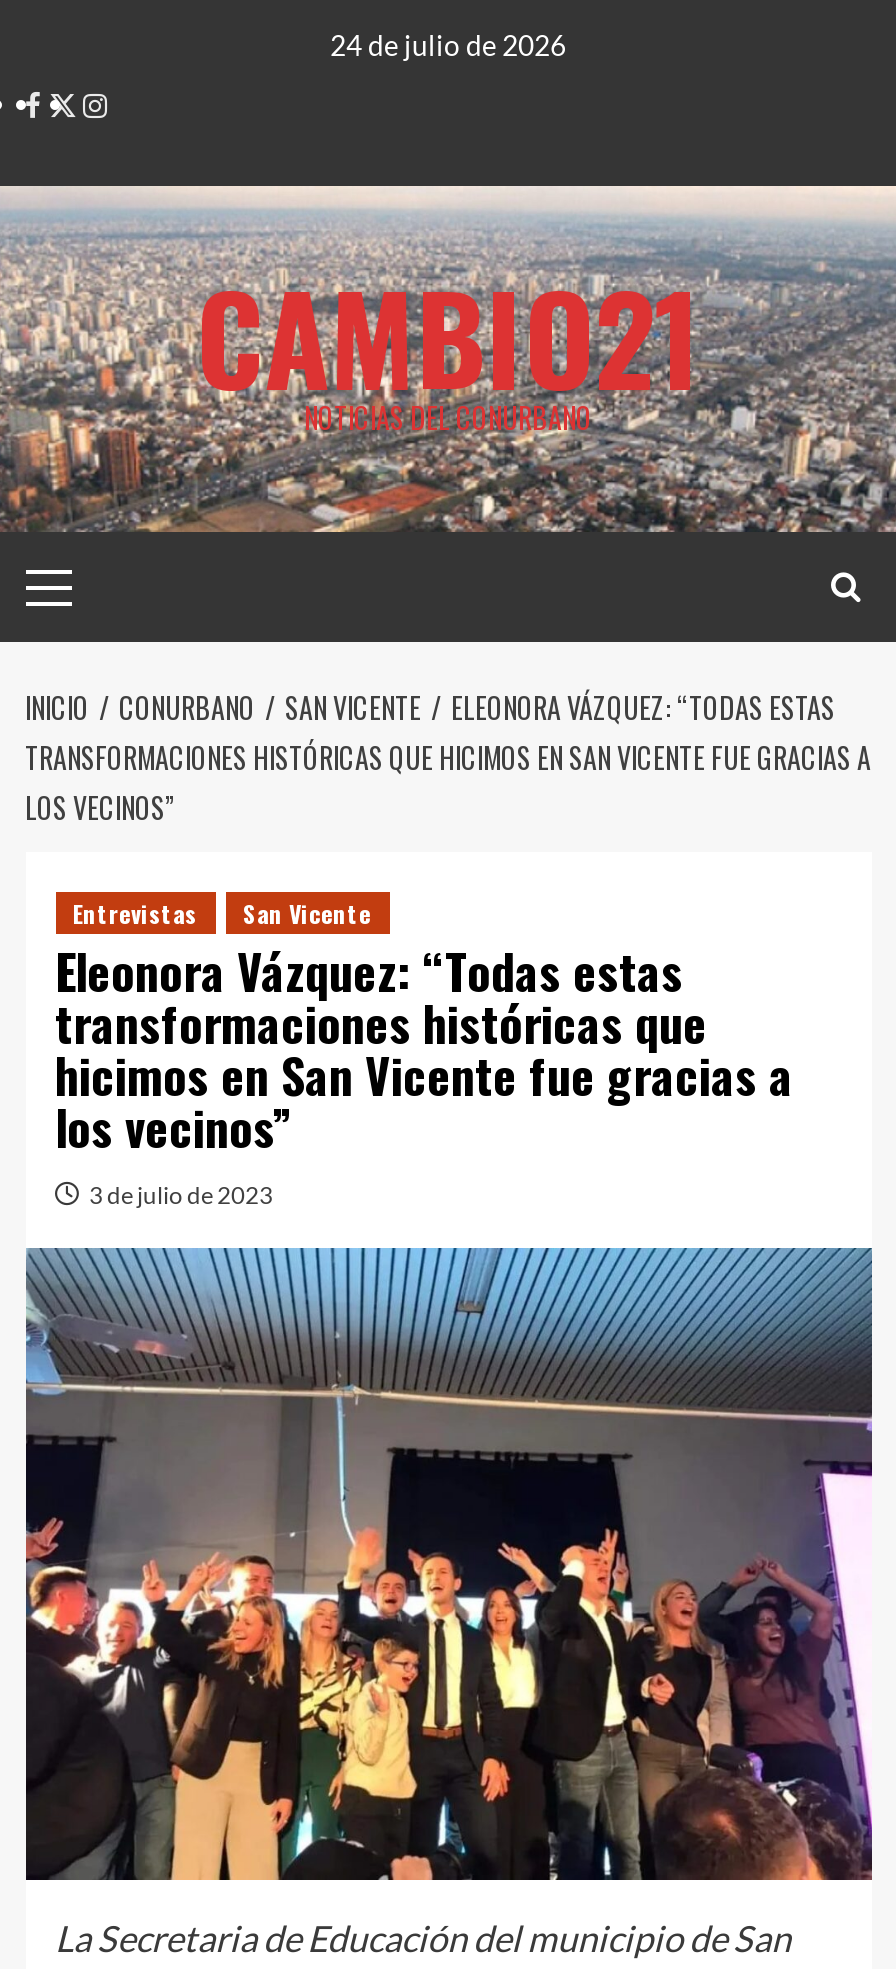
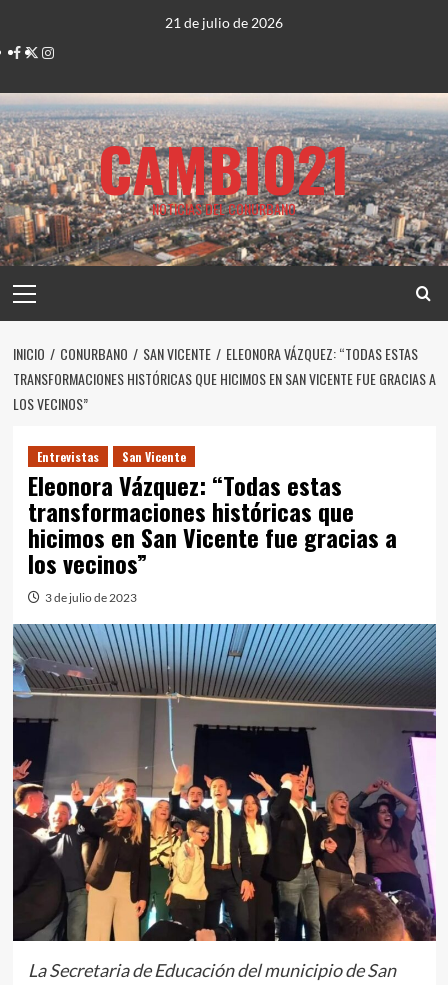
[330,28,566,62] 24 de julio de 2026 -> [165,14,283,31] 21 de julio de 2026

